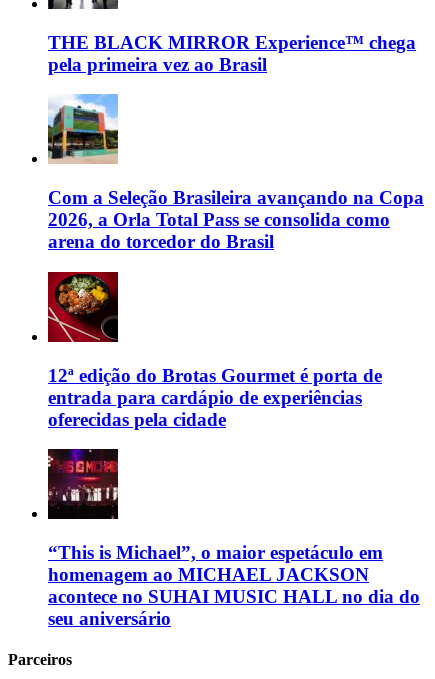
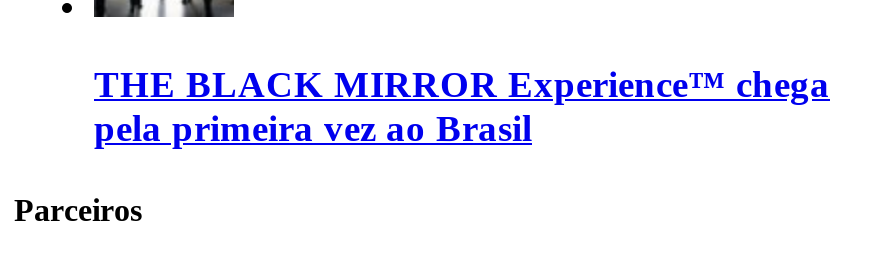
[48,93,424,252] [image] | Com a Seleção Brasileira avançando na Copa | 2026, a Orla Total Pass se consolida como | arena do torcedor do Brasil -> none
[47,271,382,429] [image] | 12ª edição do Brotas Gourmet é porta de | entrada para cardápio de experiências | oferecidas pela cidade -> none
[47,448,420,629] [image] | “This is Michael”, o maior espetáculo em | homenagem ao MICHAEL JACKSON | acontece no SUHAI MUSIC HALL no dia do | seu aniversário -> none

